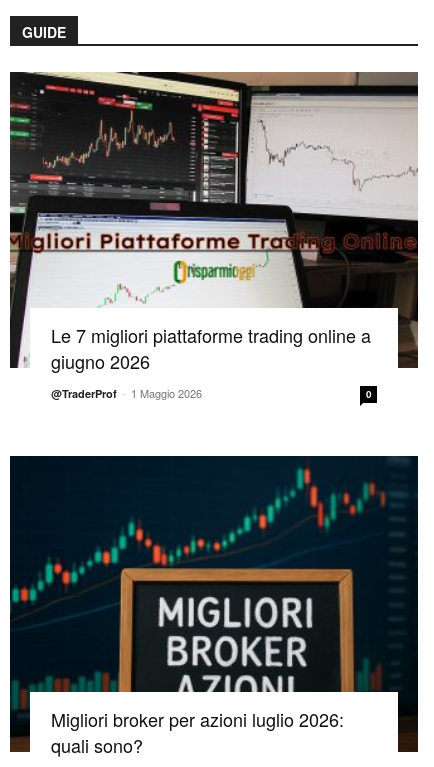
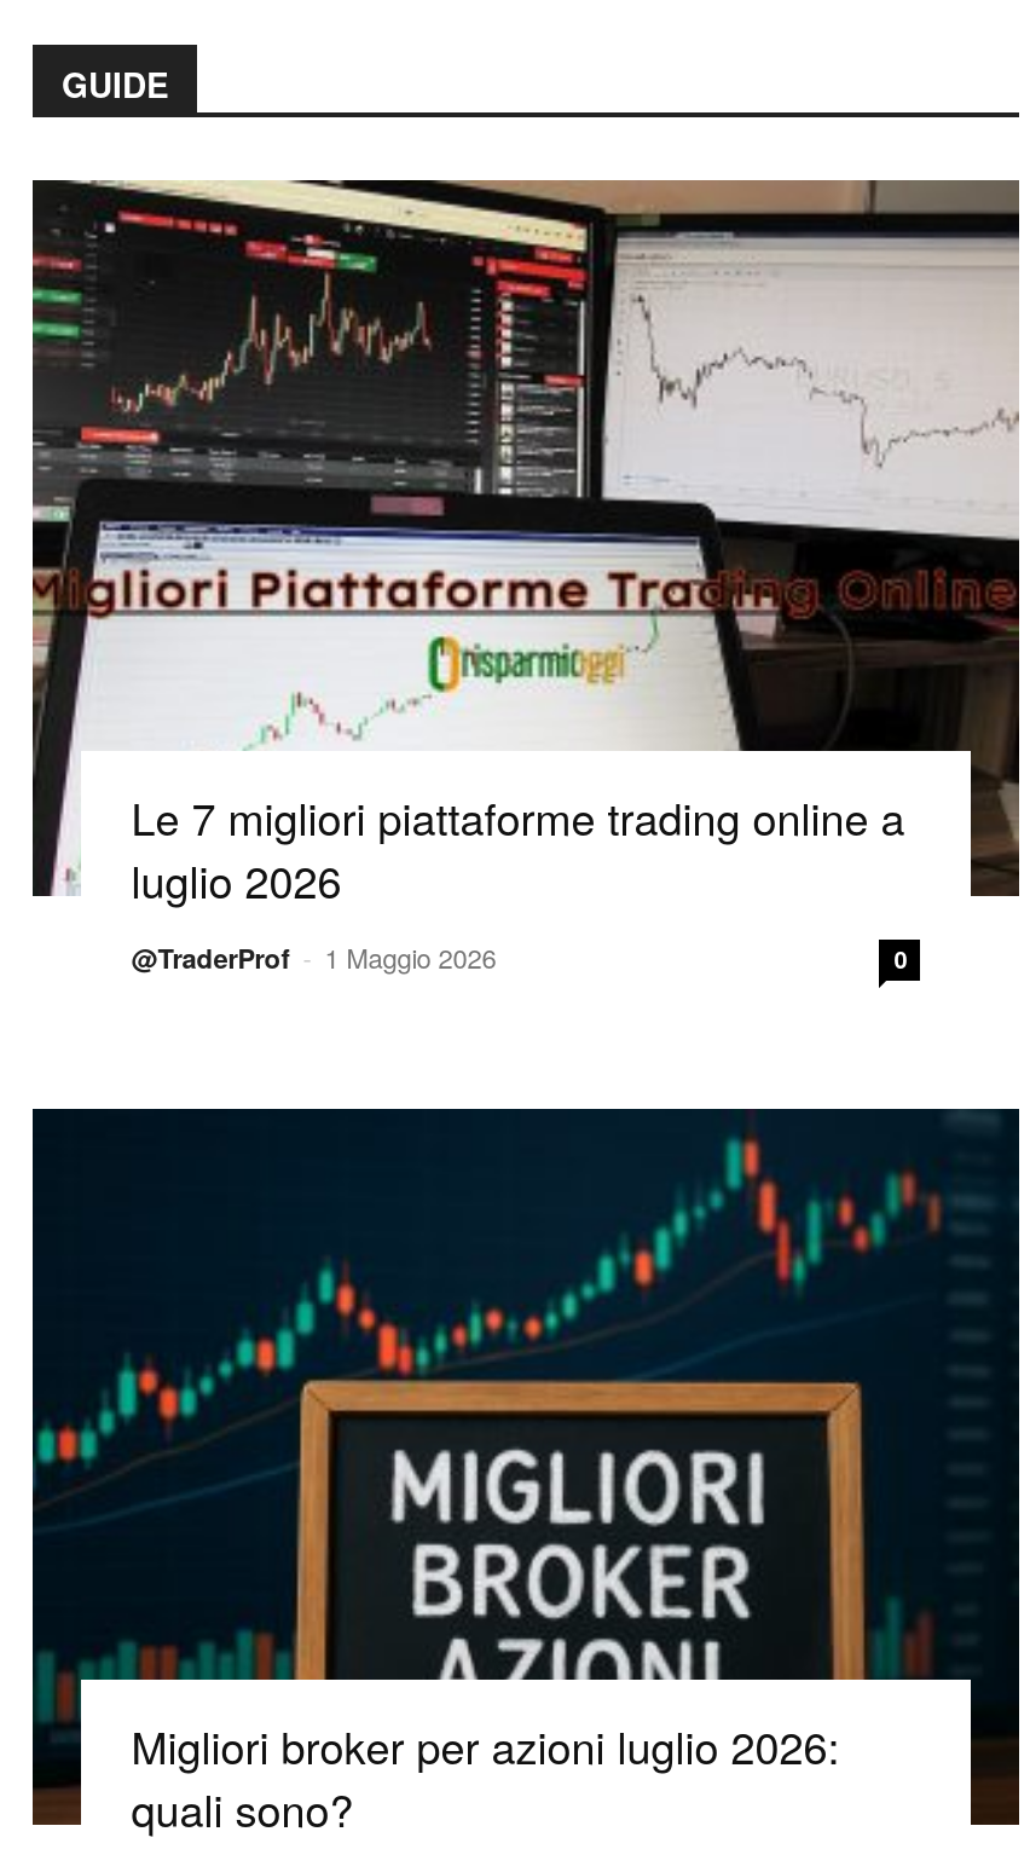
[51,348,150,374] giugno 2026 -> [131,847,342,909] luglio 2026

